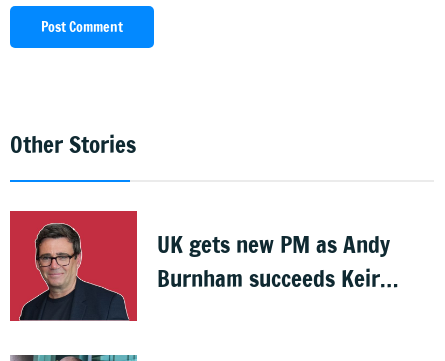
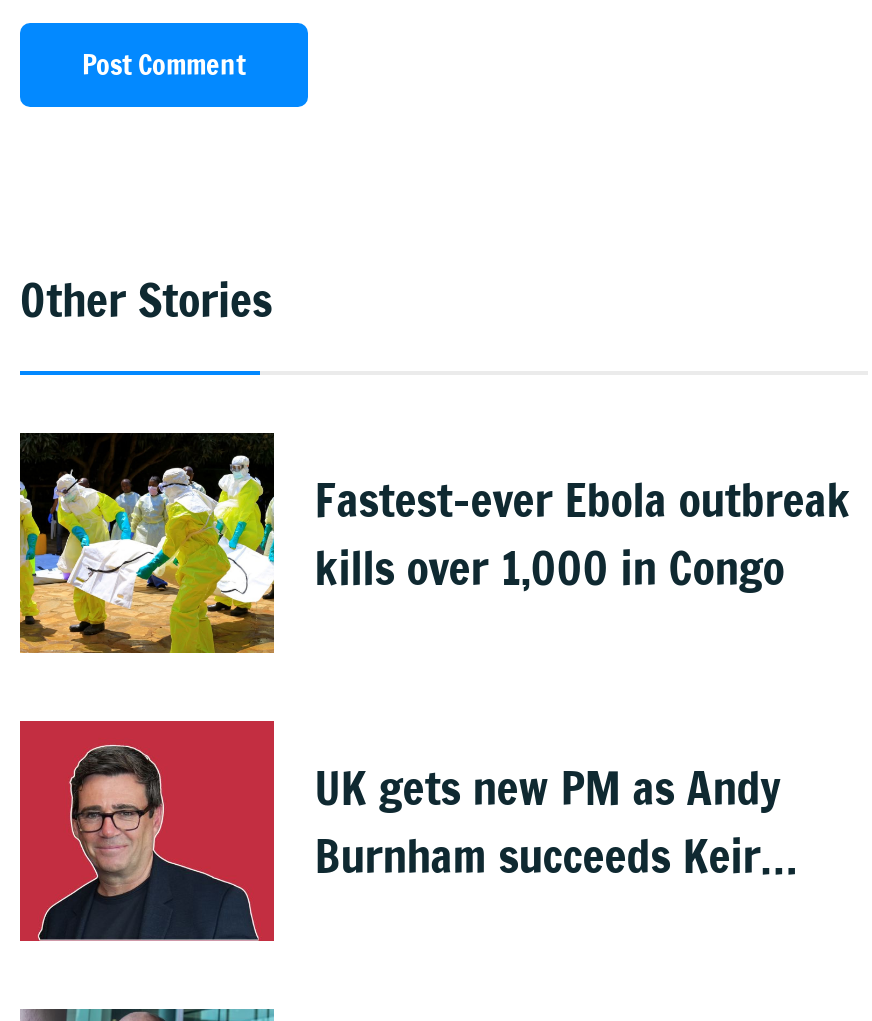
none -> [18,431,850,655] [image] | Fastest-ever Ebola outbreak | kills over 1,000 in Congo

